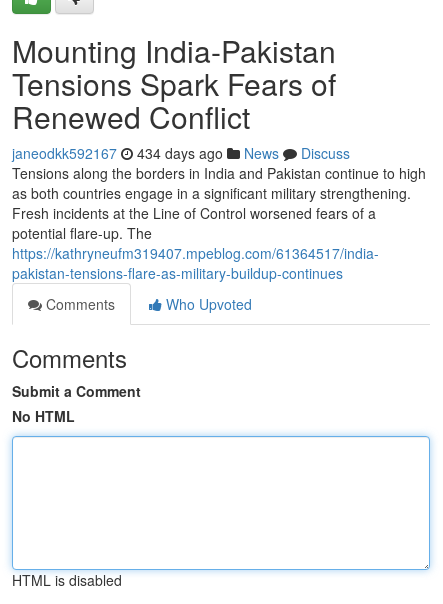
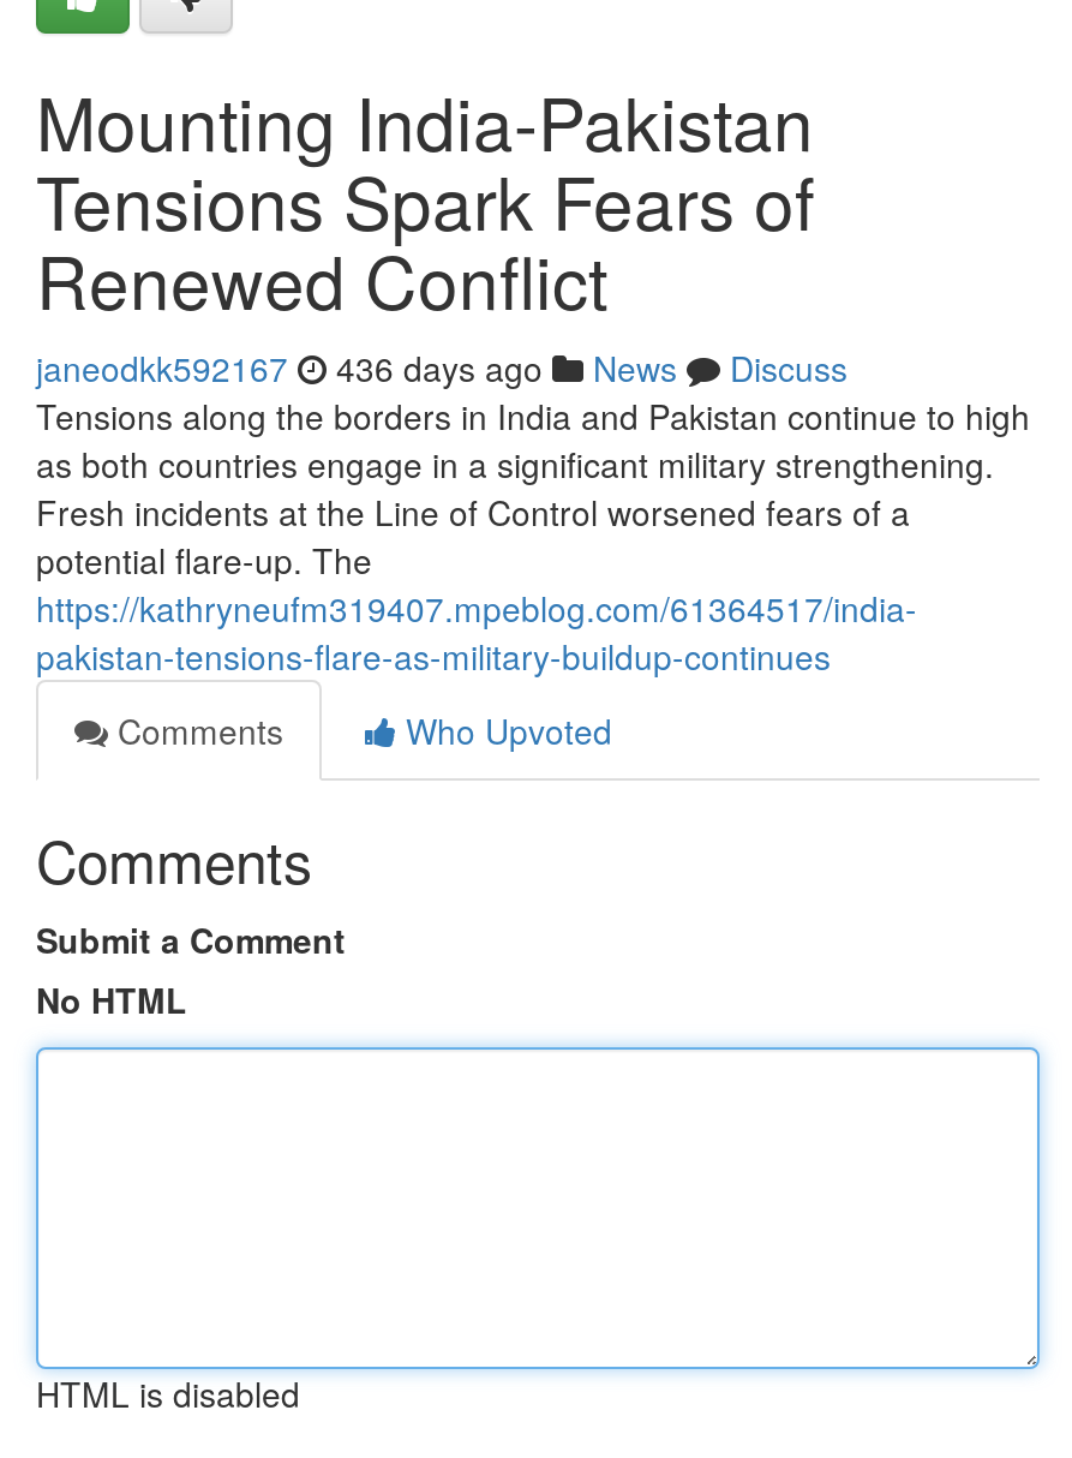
[12,143,350,163] janeodkk592167 434 days ago News Discuss -> [36,343,848,392] janeodkk592167 436 days ago News Discuss

